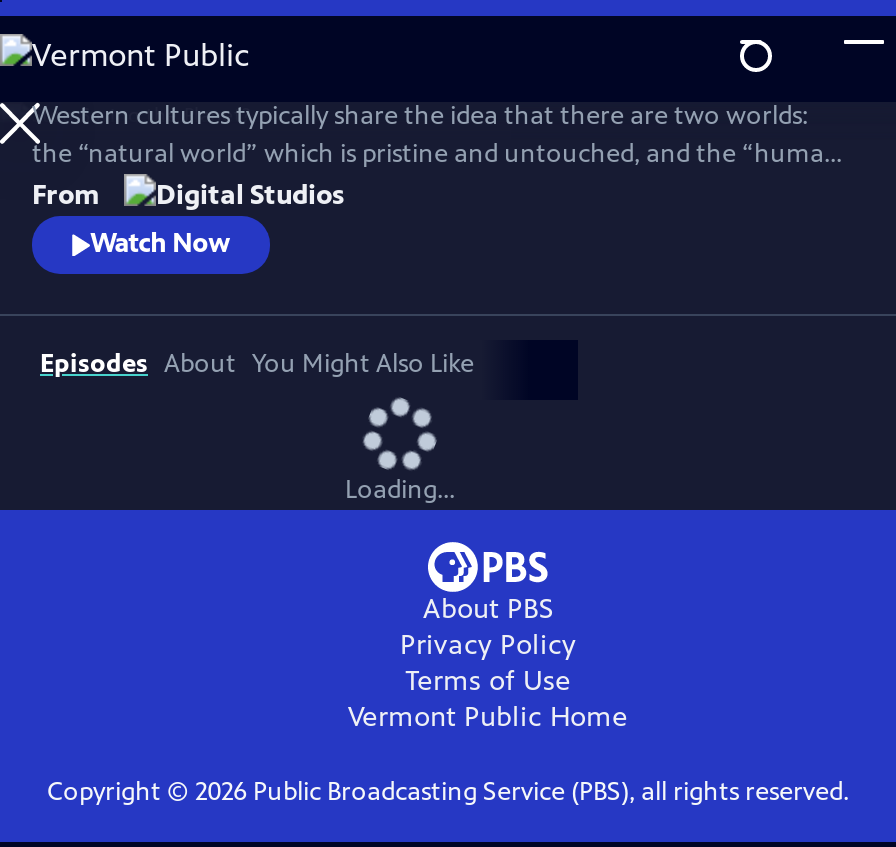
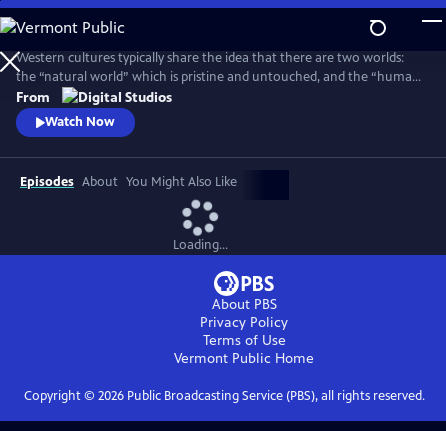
[362,396,436,470] [image] -> [181,199,219,235] [image]

